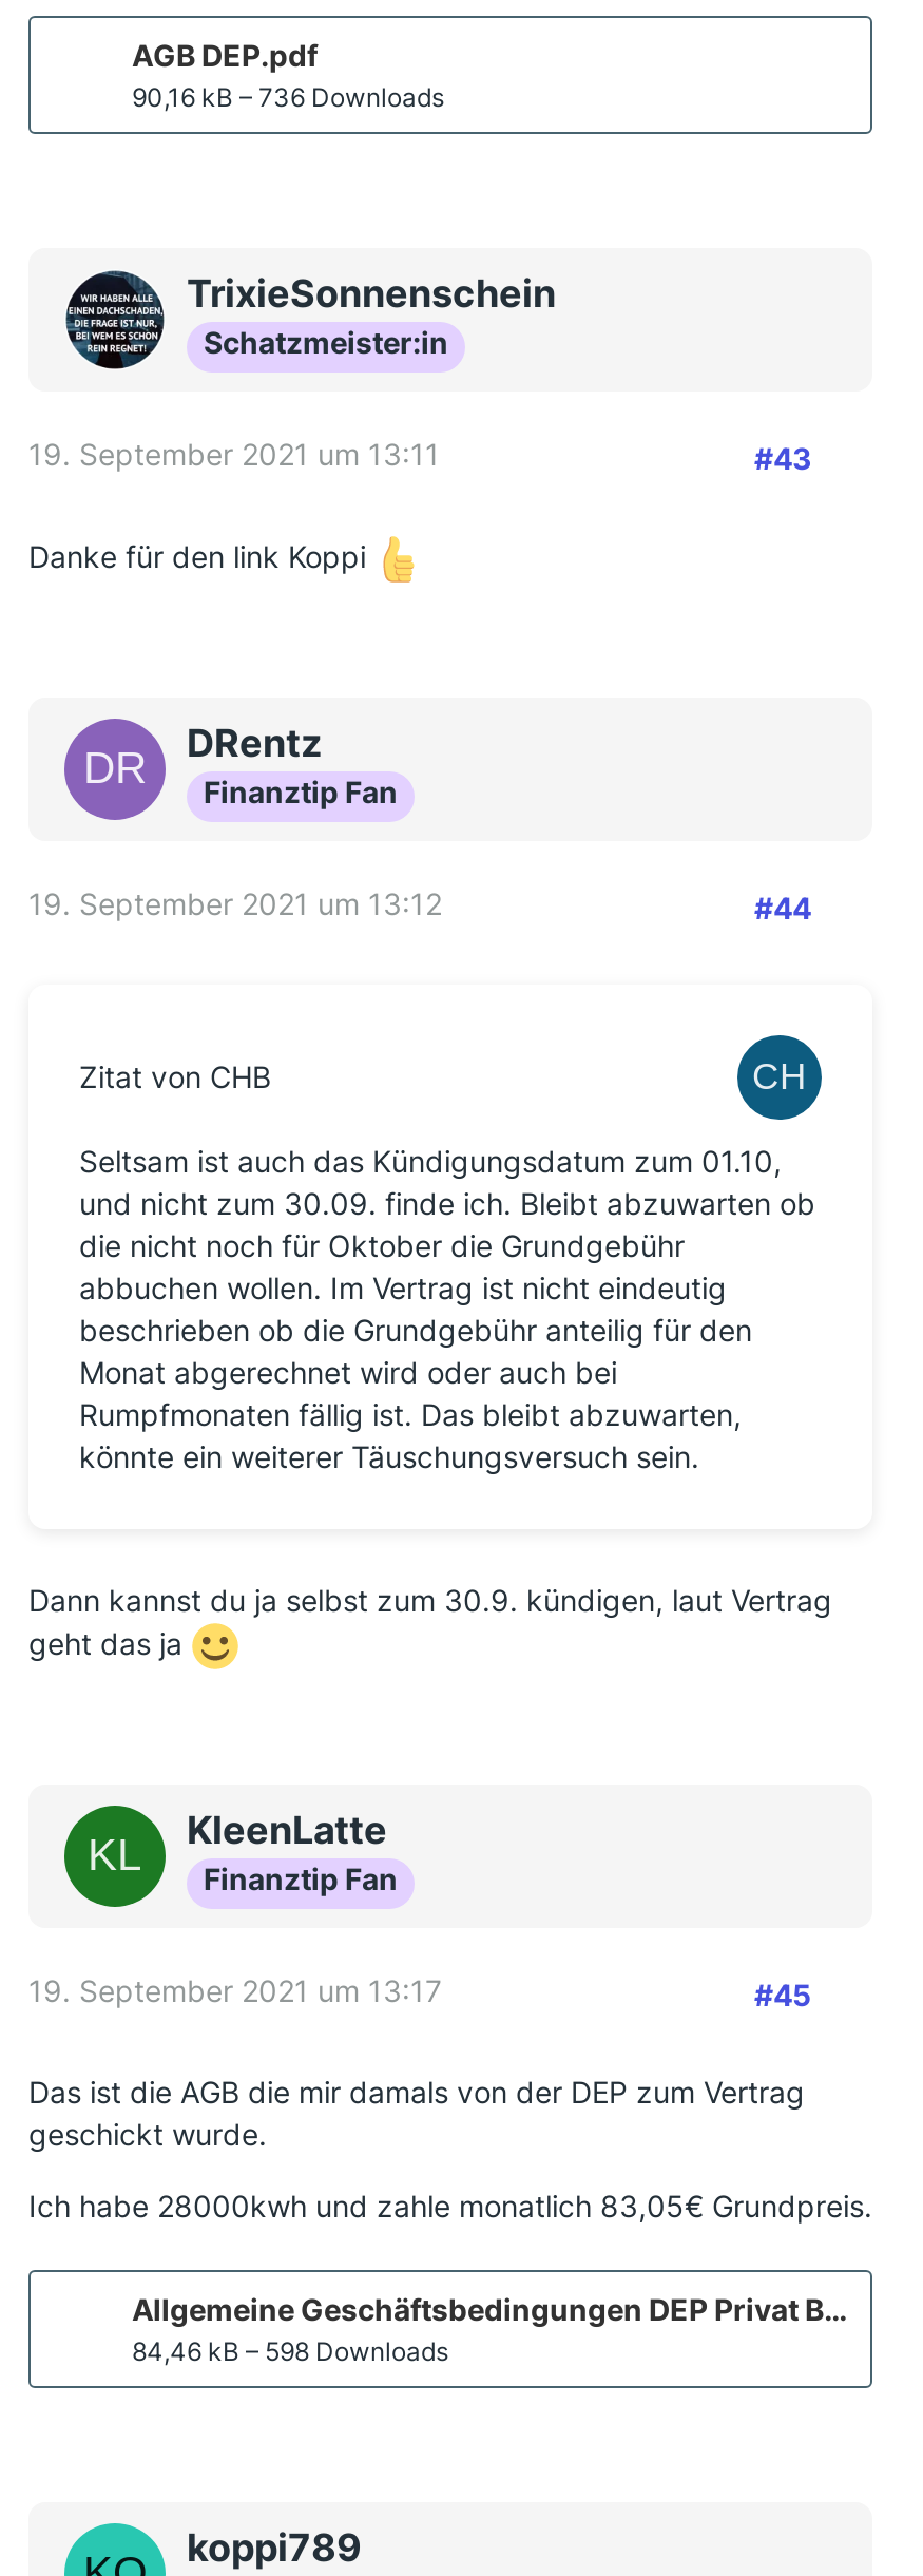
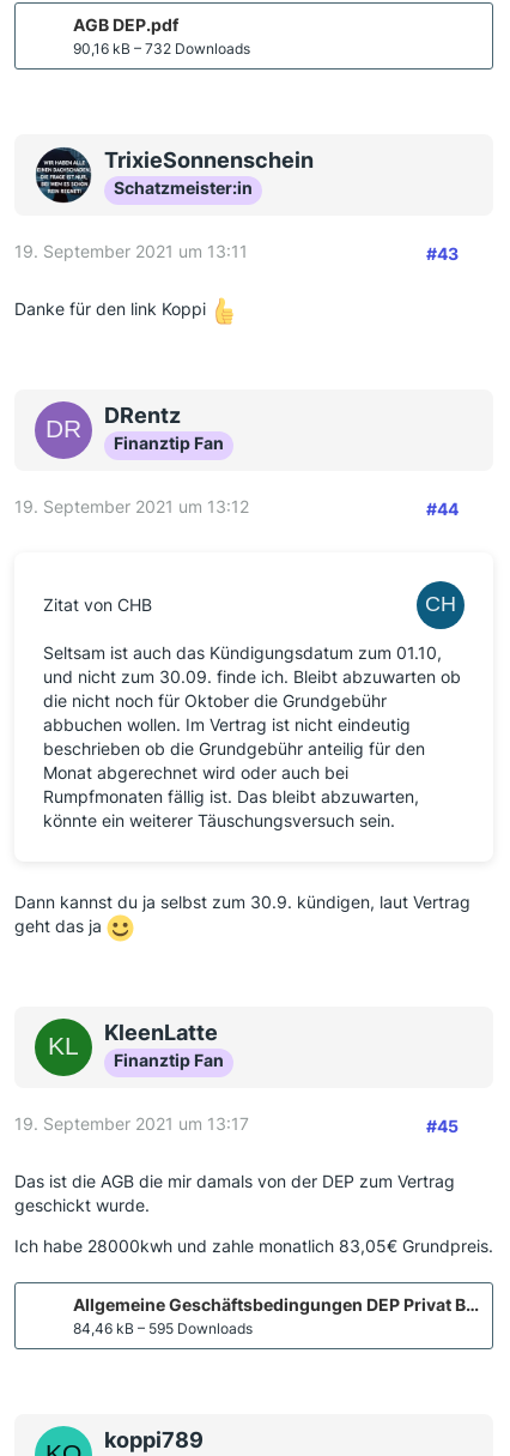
[132,81,444,113] 90,16 kB – 736 Downloads -> [73,40,250,58] 90,16 kB – 732 Downloads
[132,2335,448,2367] 84,46 kB – 598 Downloads -> [73,1319,253,1337] 84,46 kB – 595 Downloads

